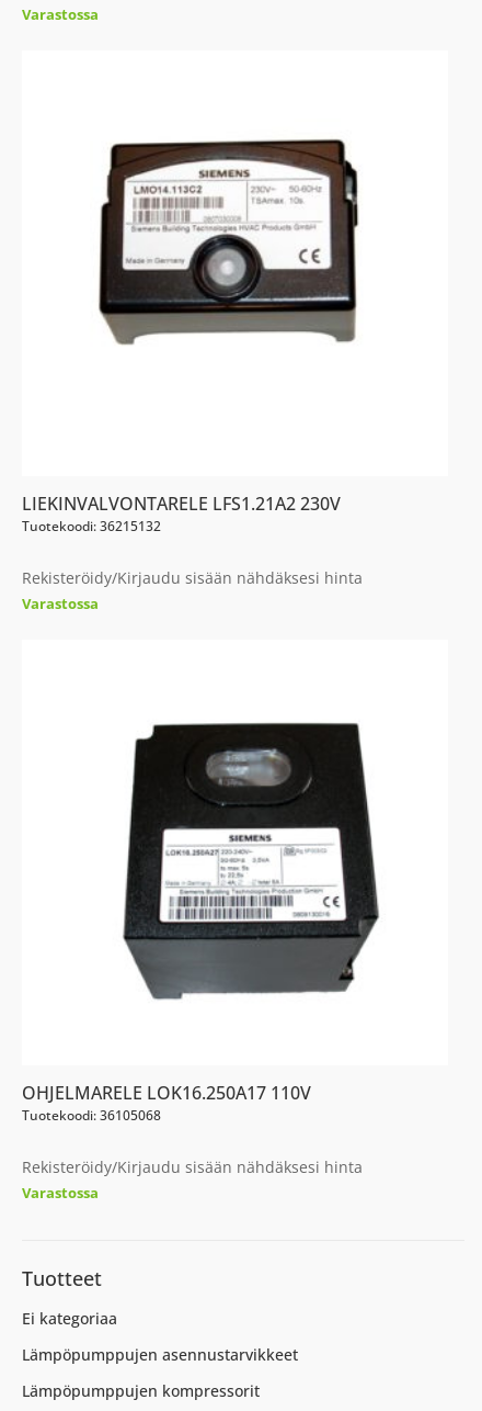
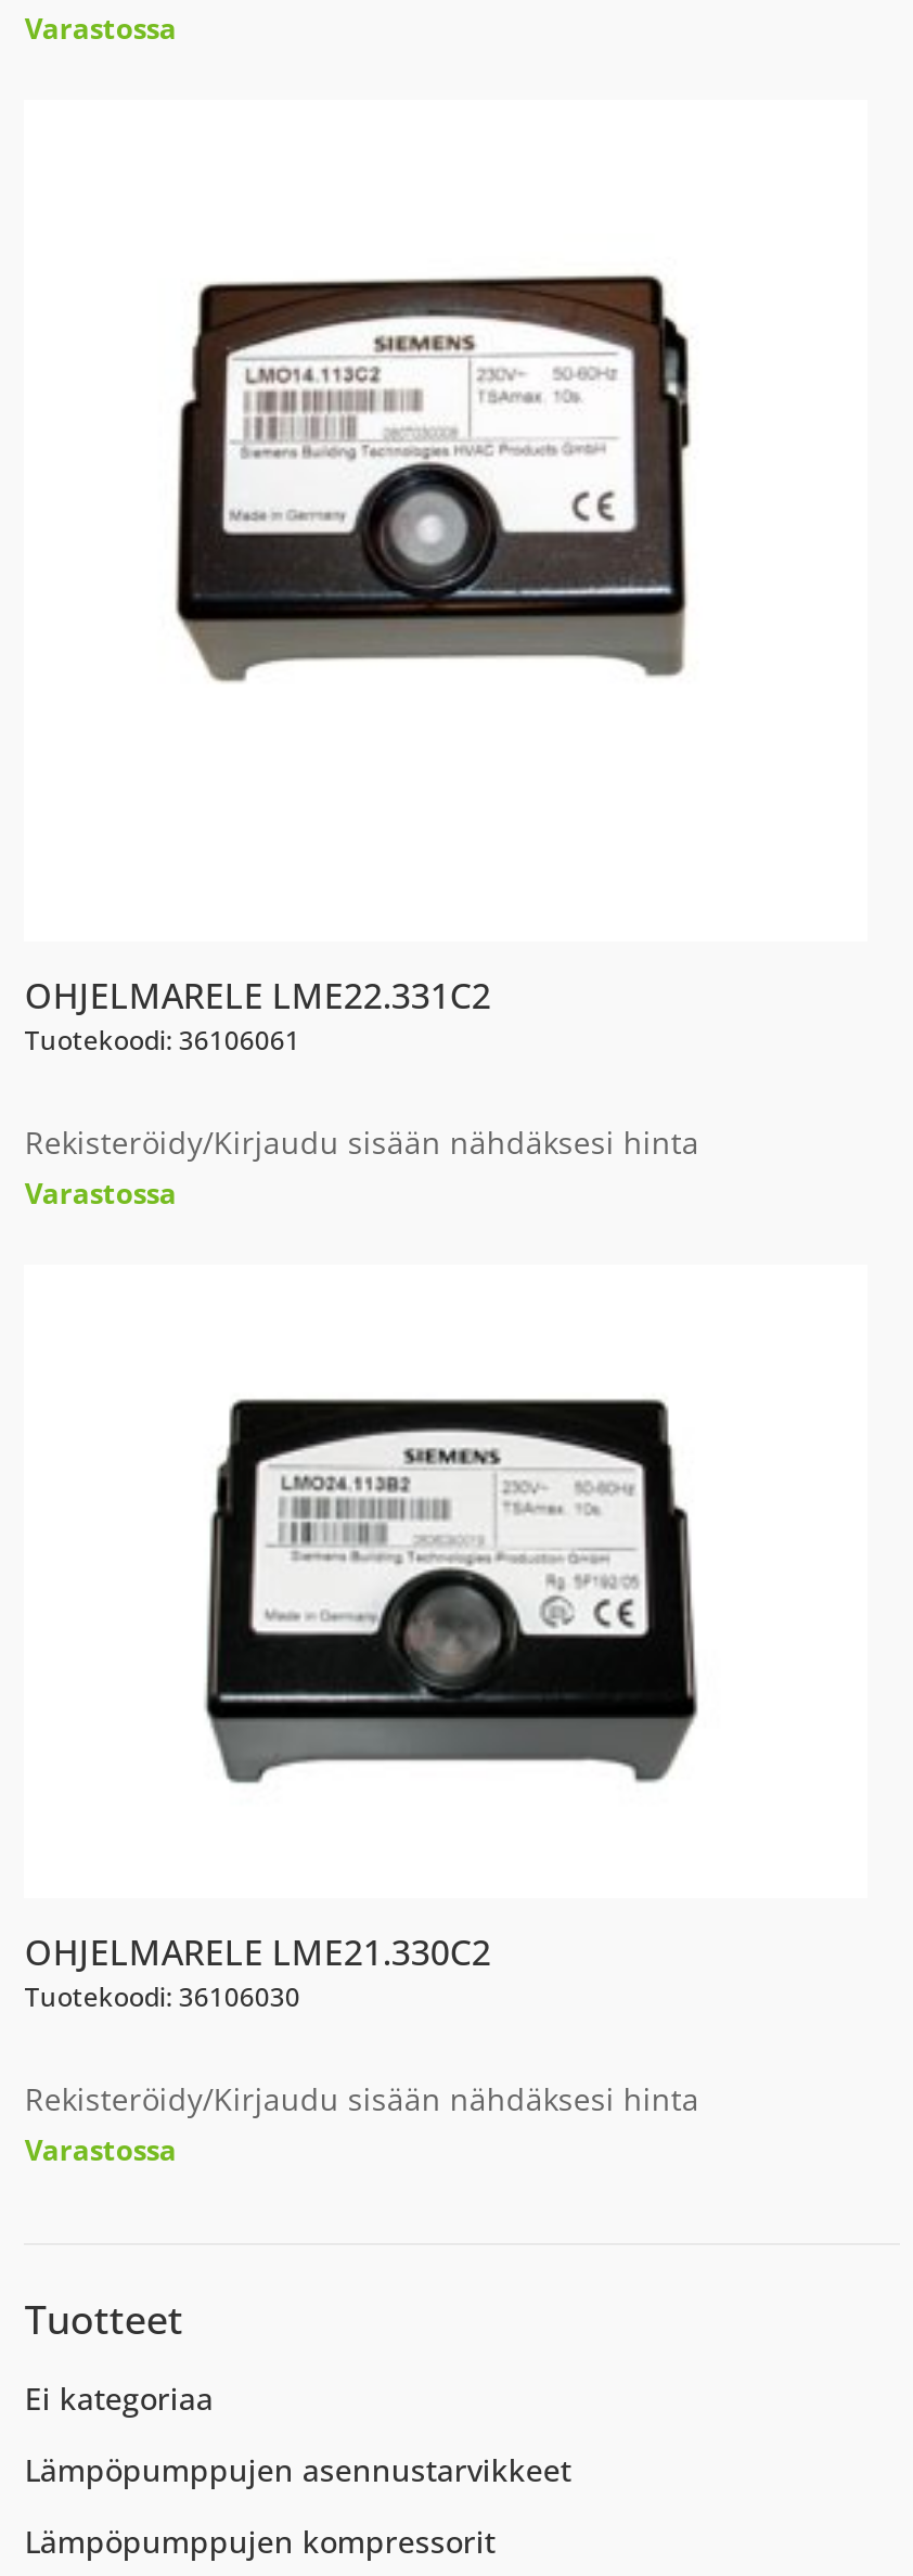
[22,492,341,536] LIEKINVALVONTARELE LFS1.21A2 230V | Tuotekoodi: 36215132 -> [25,972,491,1059] OHJELMARELE LME22.331C2 | Tuotekoodi: 36106061
[117,722,380,994] [image] -> [204,1397,713,1785] [image]
[22,1081,312,1125] OHJELMARELE LOK16.250A17 110V | Tuotekoodi: 36105068 -> [25,1928,491,2015] OHJELMARELE LME21.330C2 | Tuotekoodi: 36106030

